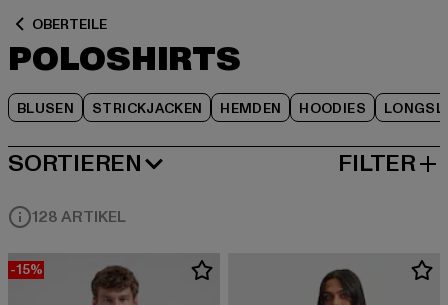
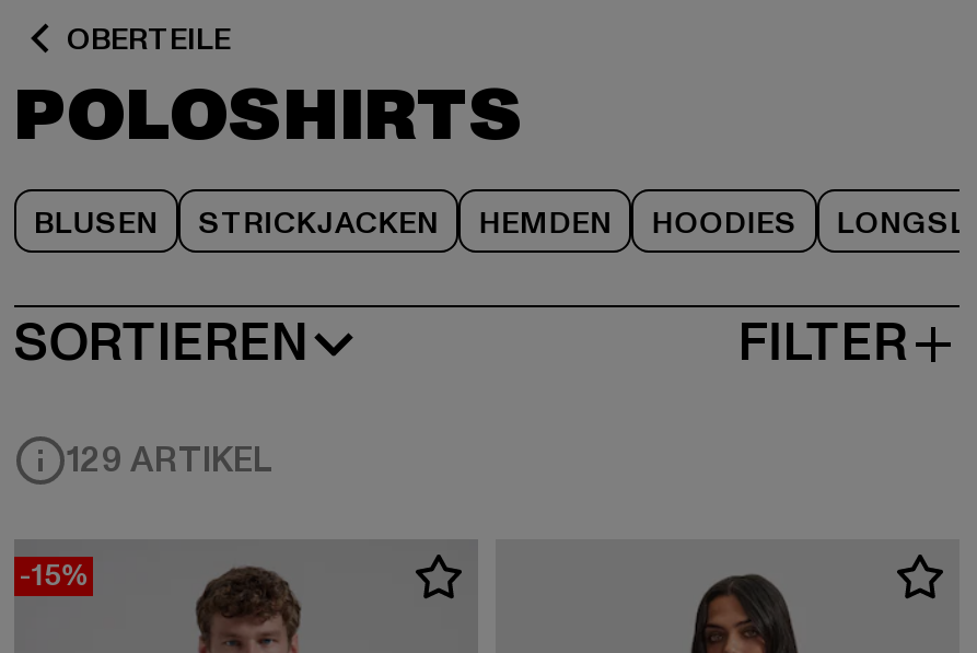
[32,206,126,228] 128 ARTIKEL -> [67,436,272,485] 129 ARTIKEL

